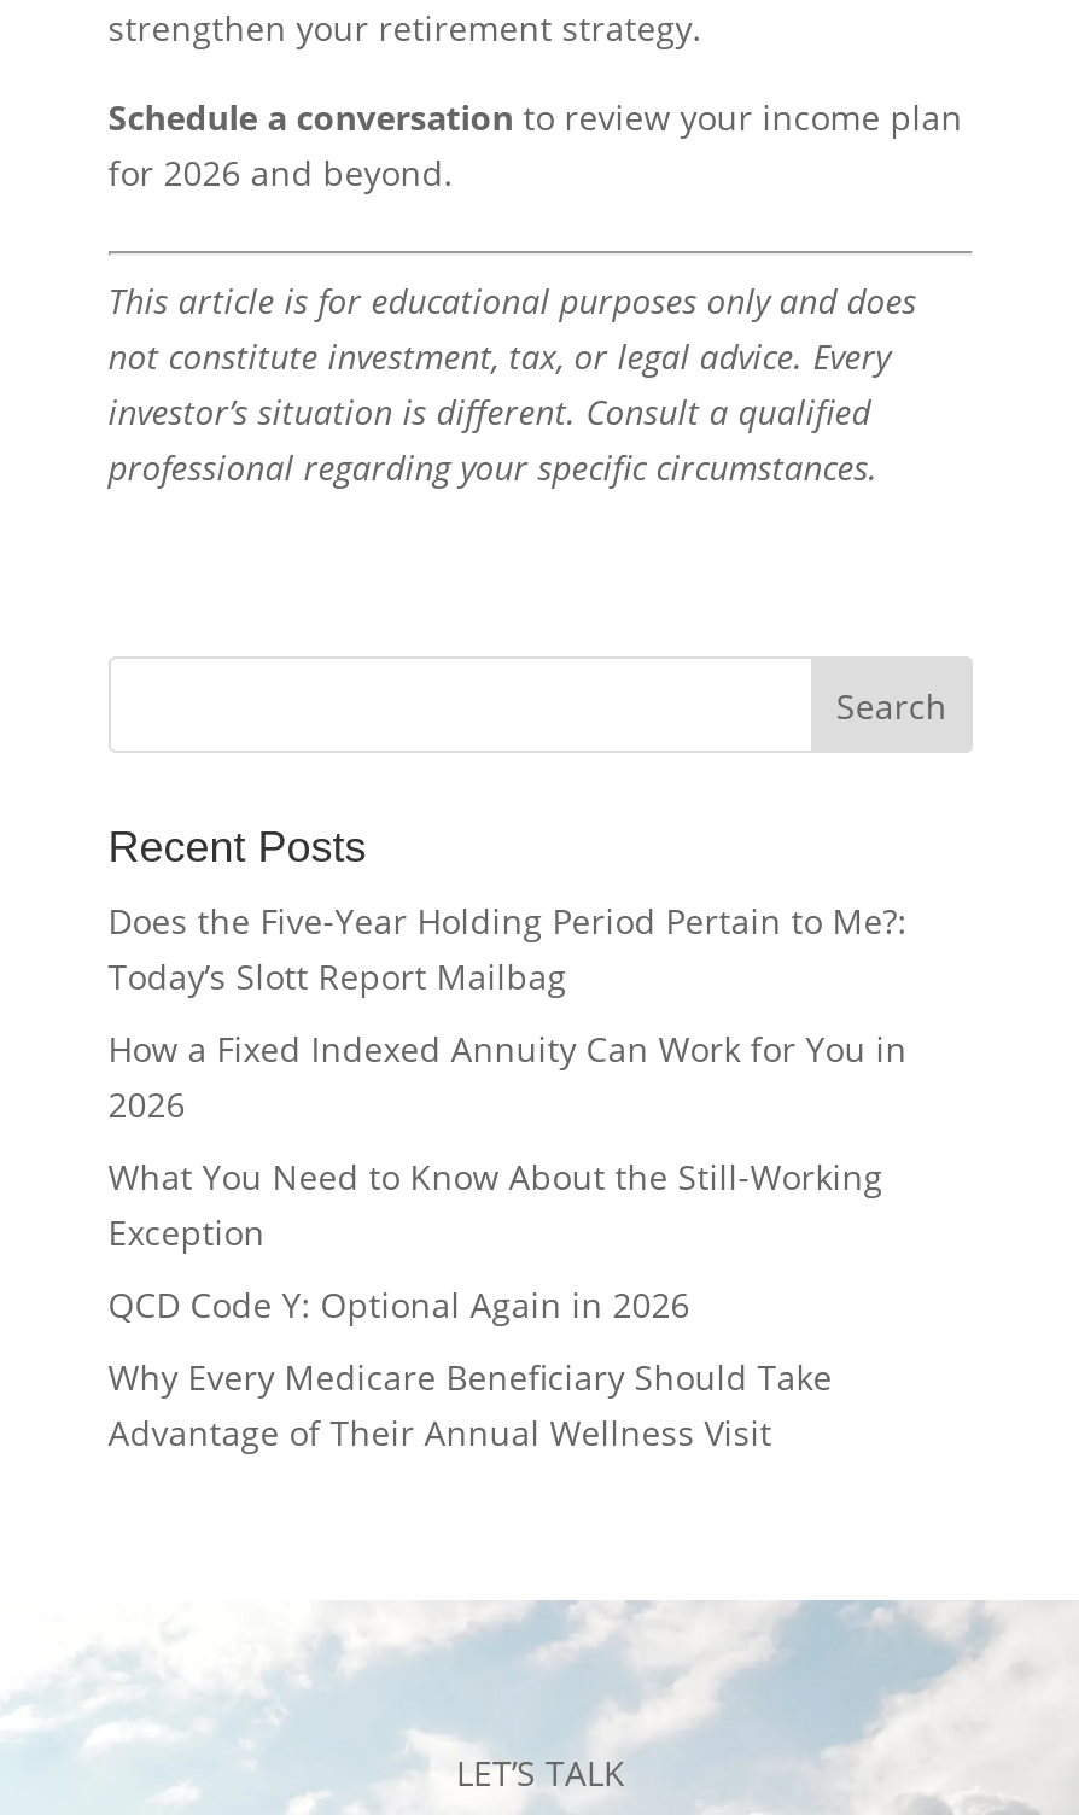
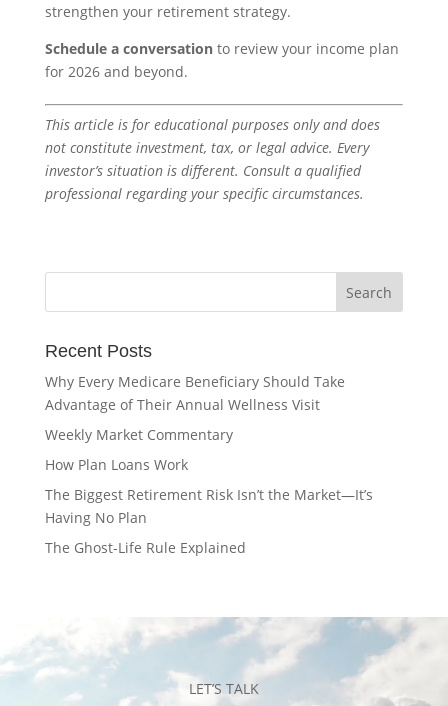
[108,898,907,1328] Does the Five-Year Holding Period Pertain to Me?: | Today’s Slott Report Mailbag | How a Fixed Indexed Annuity Can Work for You in | 2026 | What You Need to Know About the Still-Working | Exception | QCD Code Y: Optional Again in 2026 -> none
moved [108,1354,832,1456] -> [45,372,345,414]: Why Every Medicare Beneficiary Should Take | Advantage of Their Annual Wellness Visit
none -> [45,425,373,557] Weekly Market Commentary | How Plan Loans Work | The Biggest Retirement Risk Isn’t the Market—It’s | Having No Plan | The Ghost-Life Rule Explained

